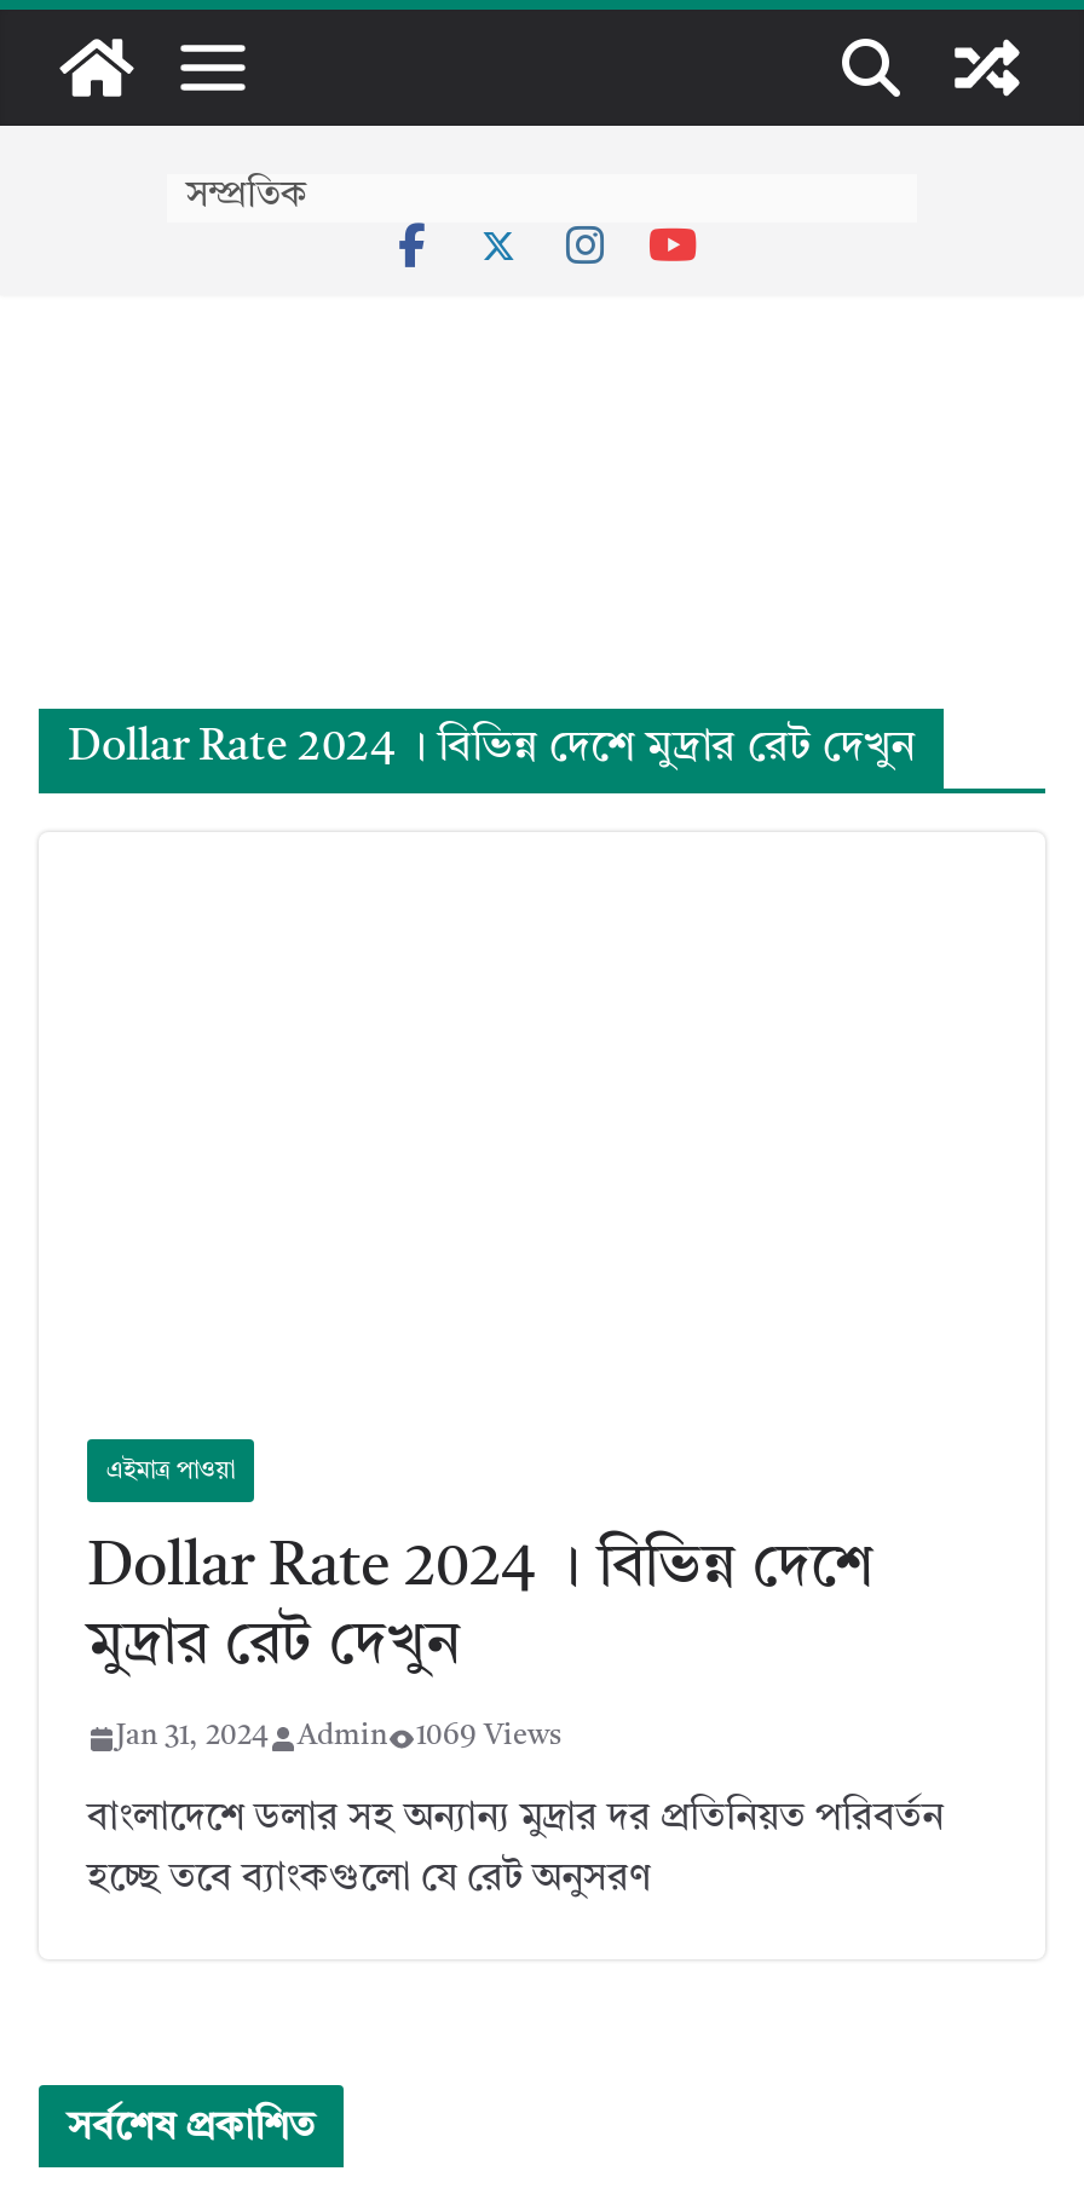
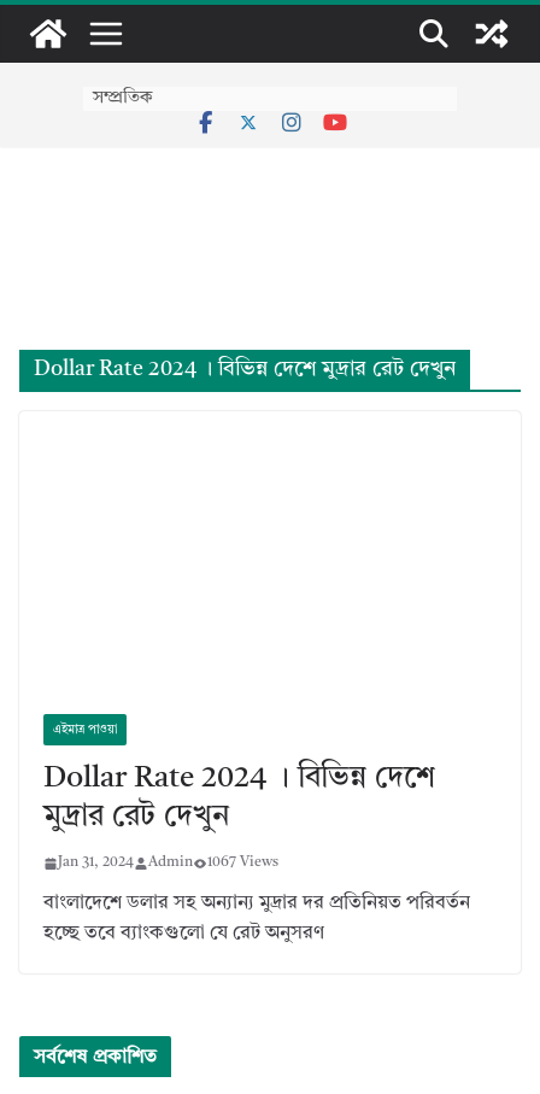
[116,1723,561,1752] Jan 31, 2024 Admin 1069 Views -> [58,856,278,870] Jan 31, 2024 Admin 1067 Views

